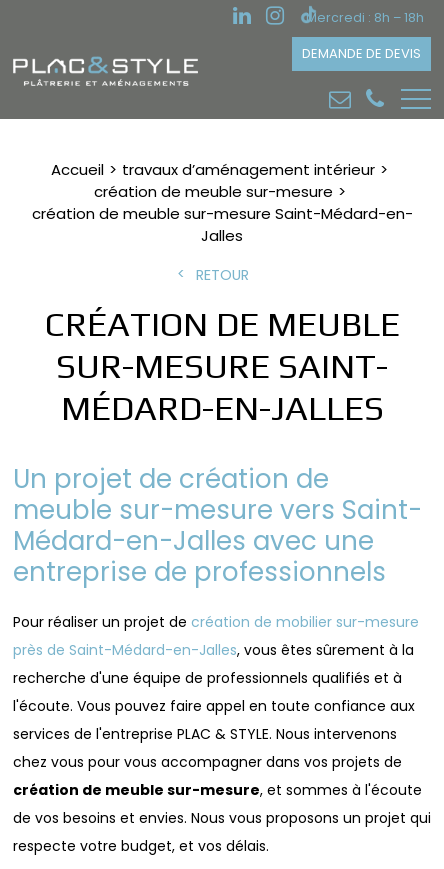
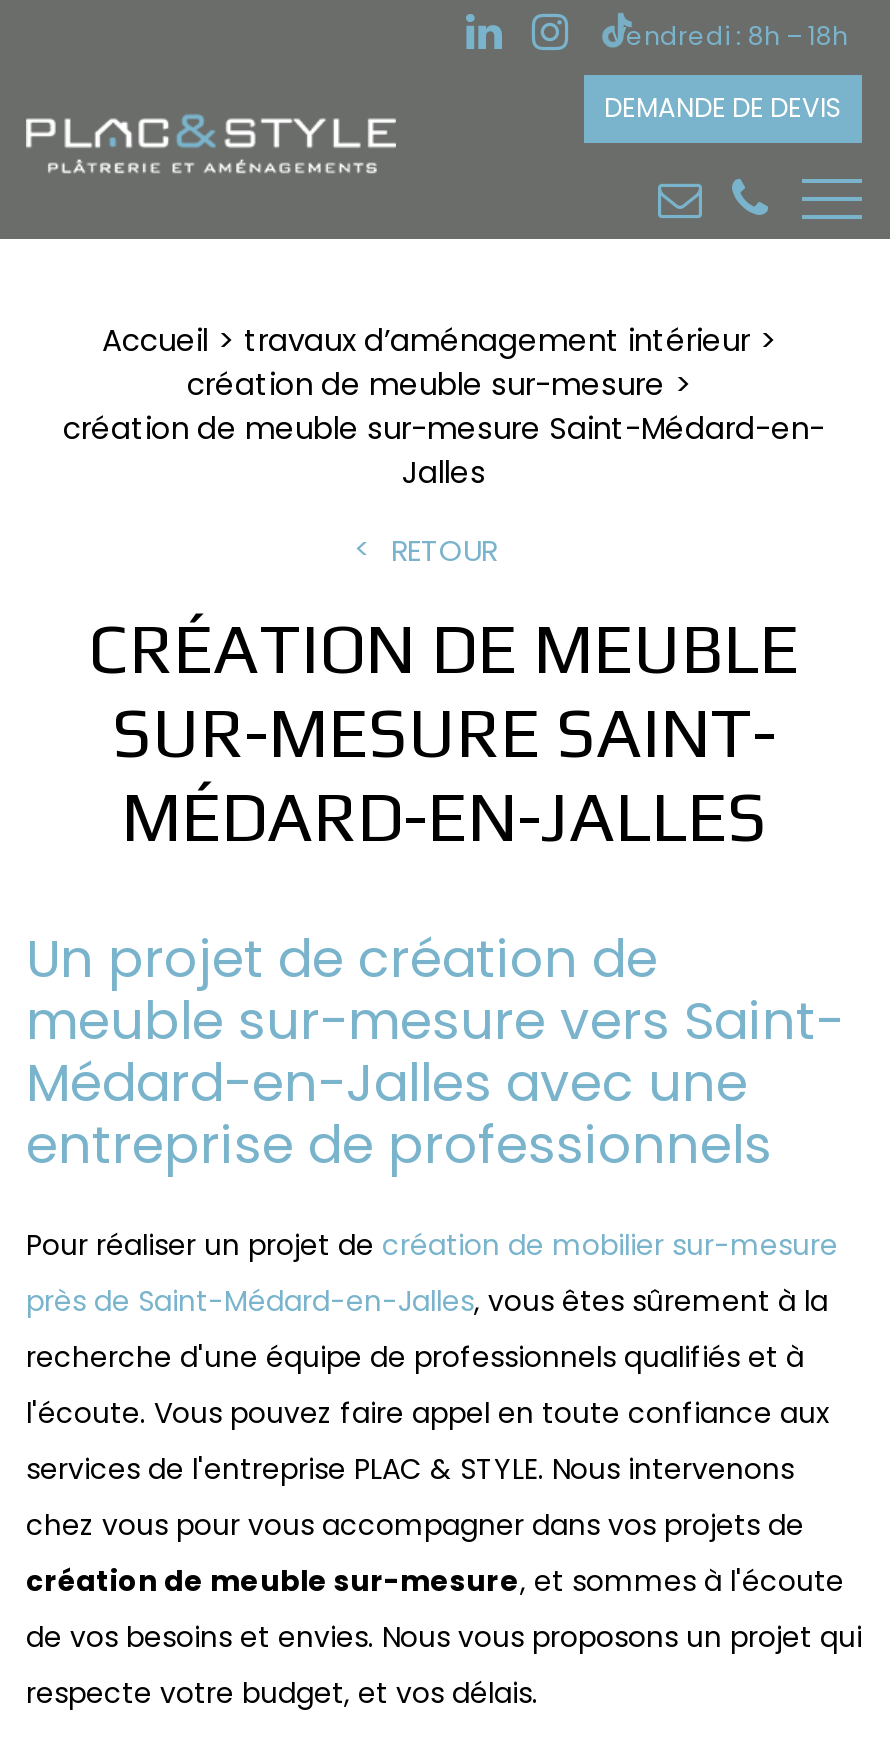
[306,9,424,26] Mercredi : 8h – 18h -> [610,19,848,53] Vendredi : 8h – 18h

